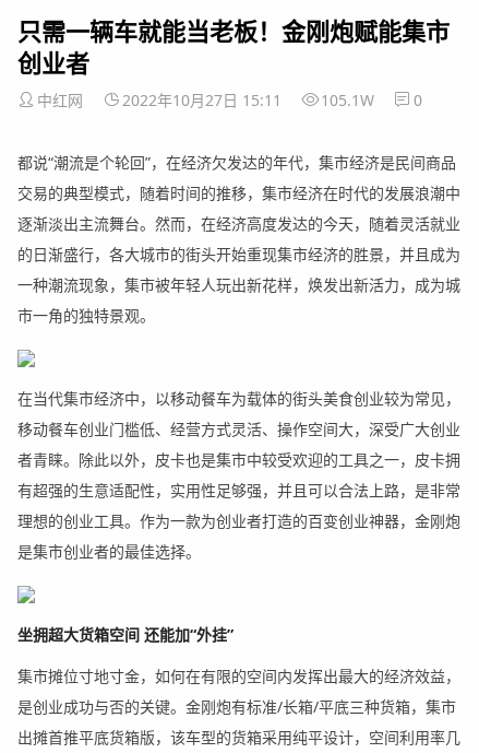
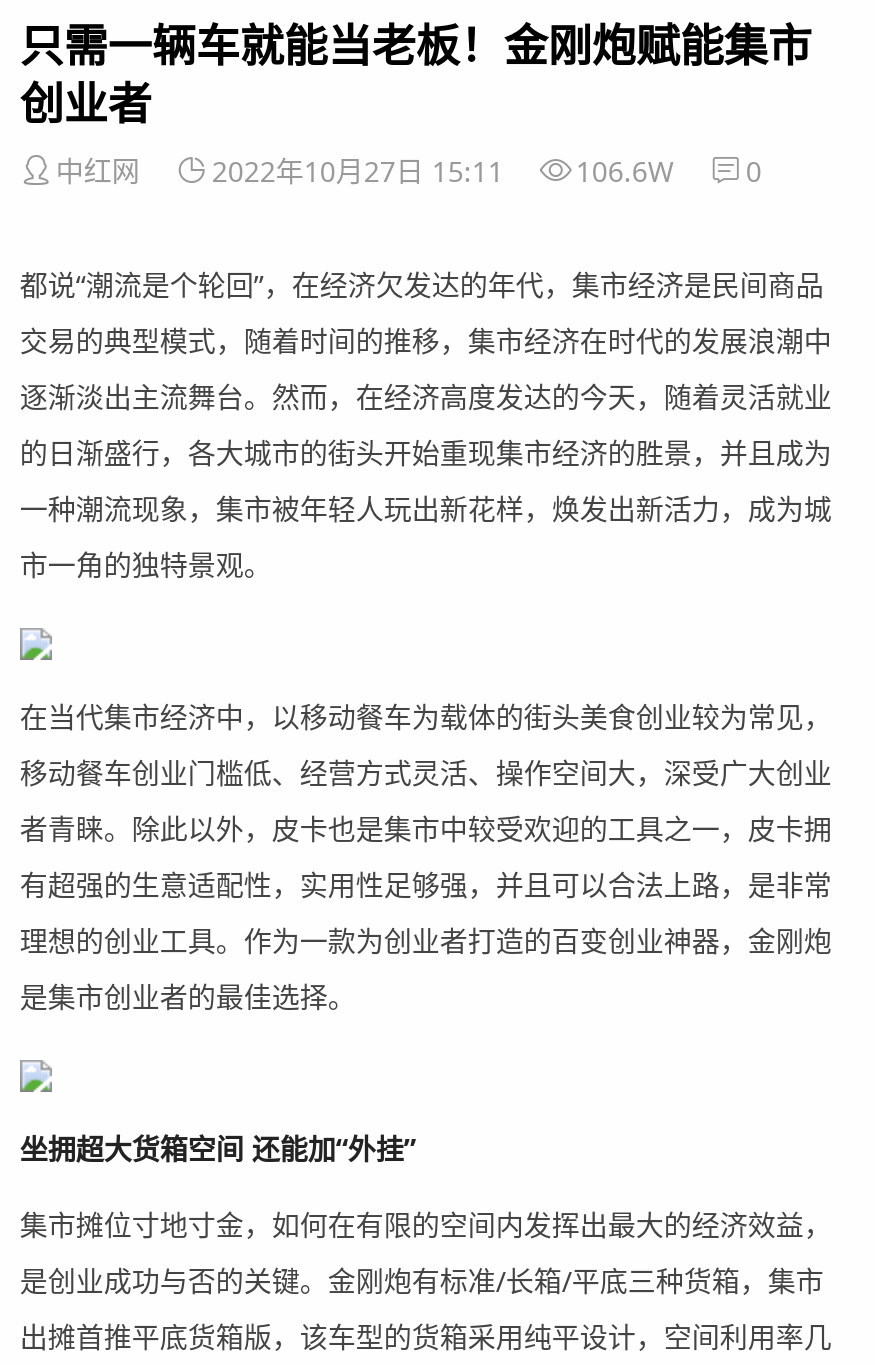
[37,90,422,110] 中红网 2022年10月27日 15:11 105.1W 0 -> [56,152,762,190] 中红网 2022年10月27日 15:11 106.6W 0

